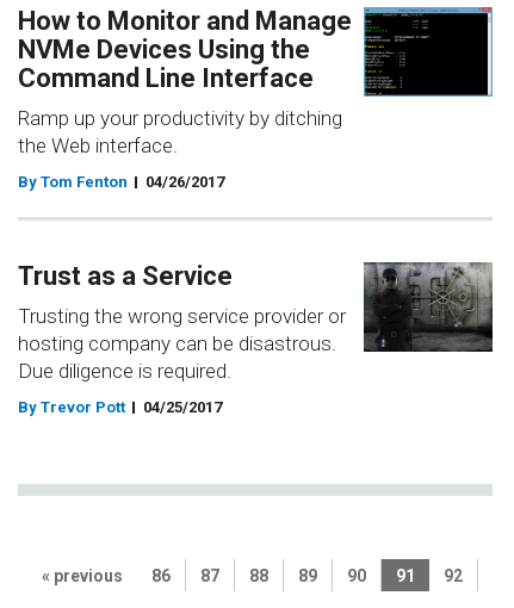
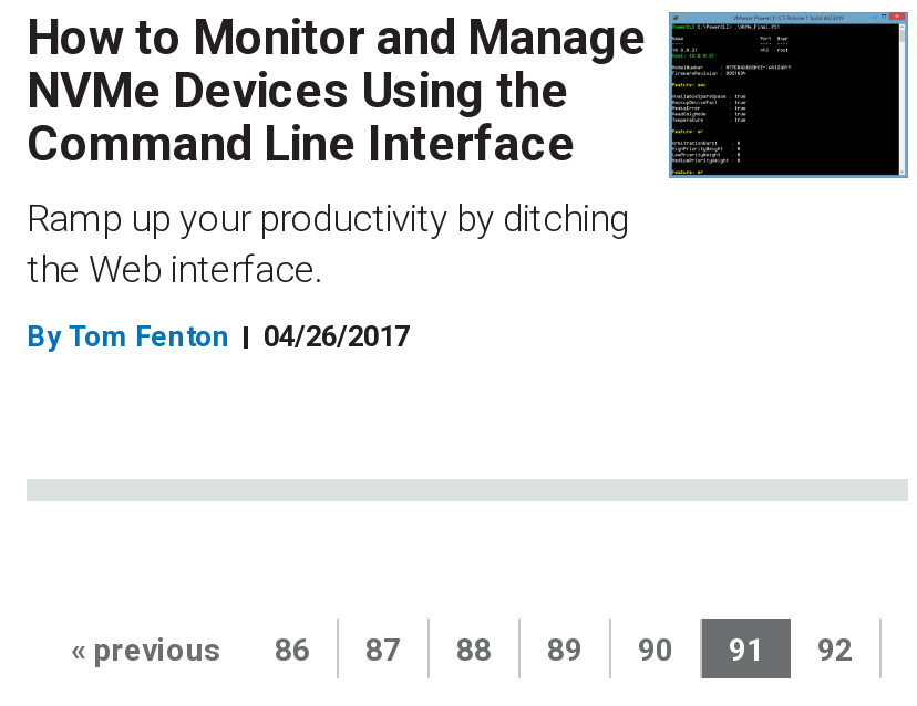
[18,261,494,416] [image] | Trust as a Service | Trusting the wrong service provider or | hosting company can be disastrous. | Due diligence is required. | By Trevor Pott | 04/25/2017 -> none

